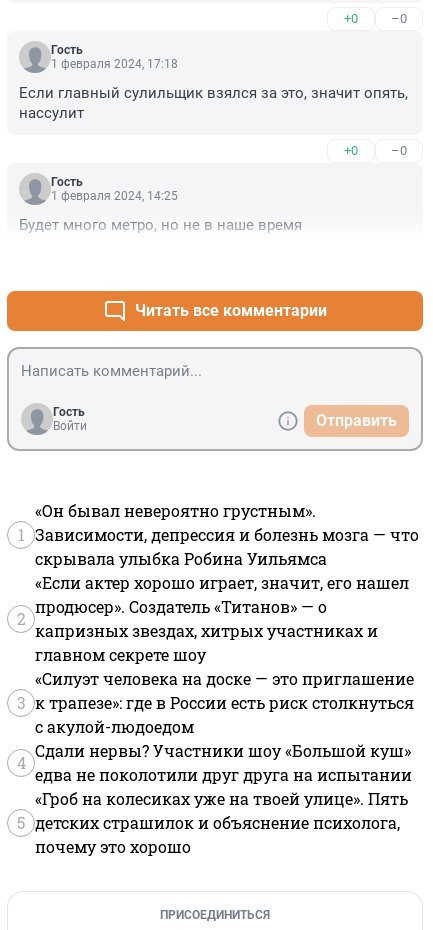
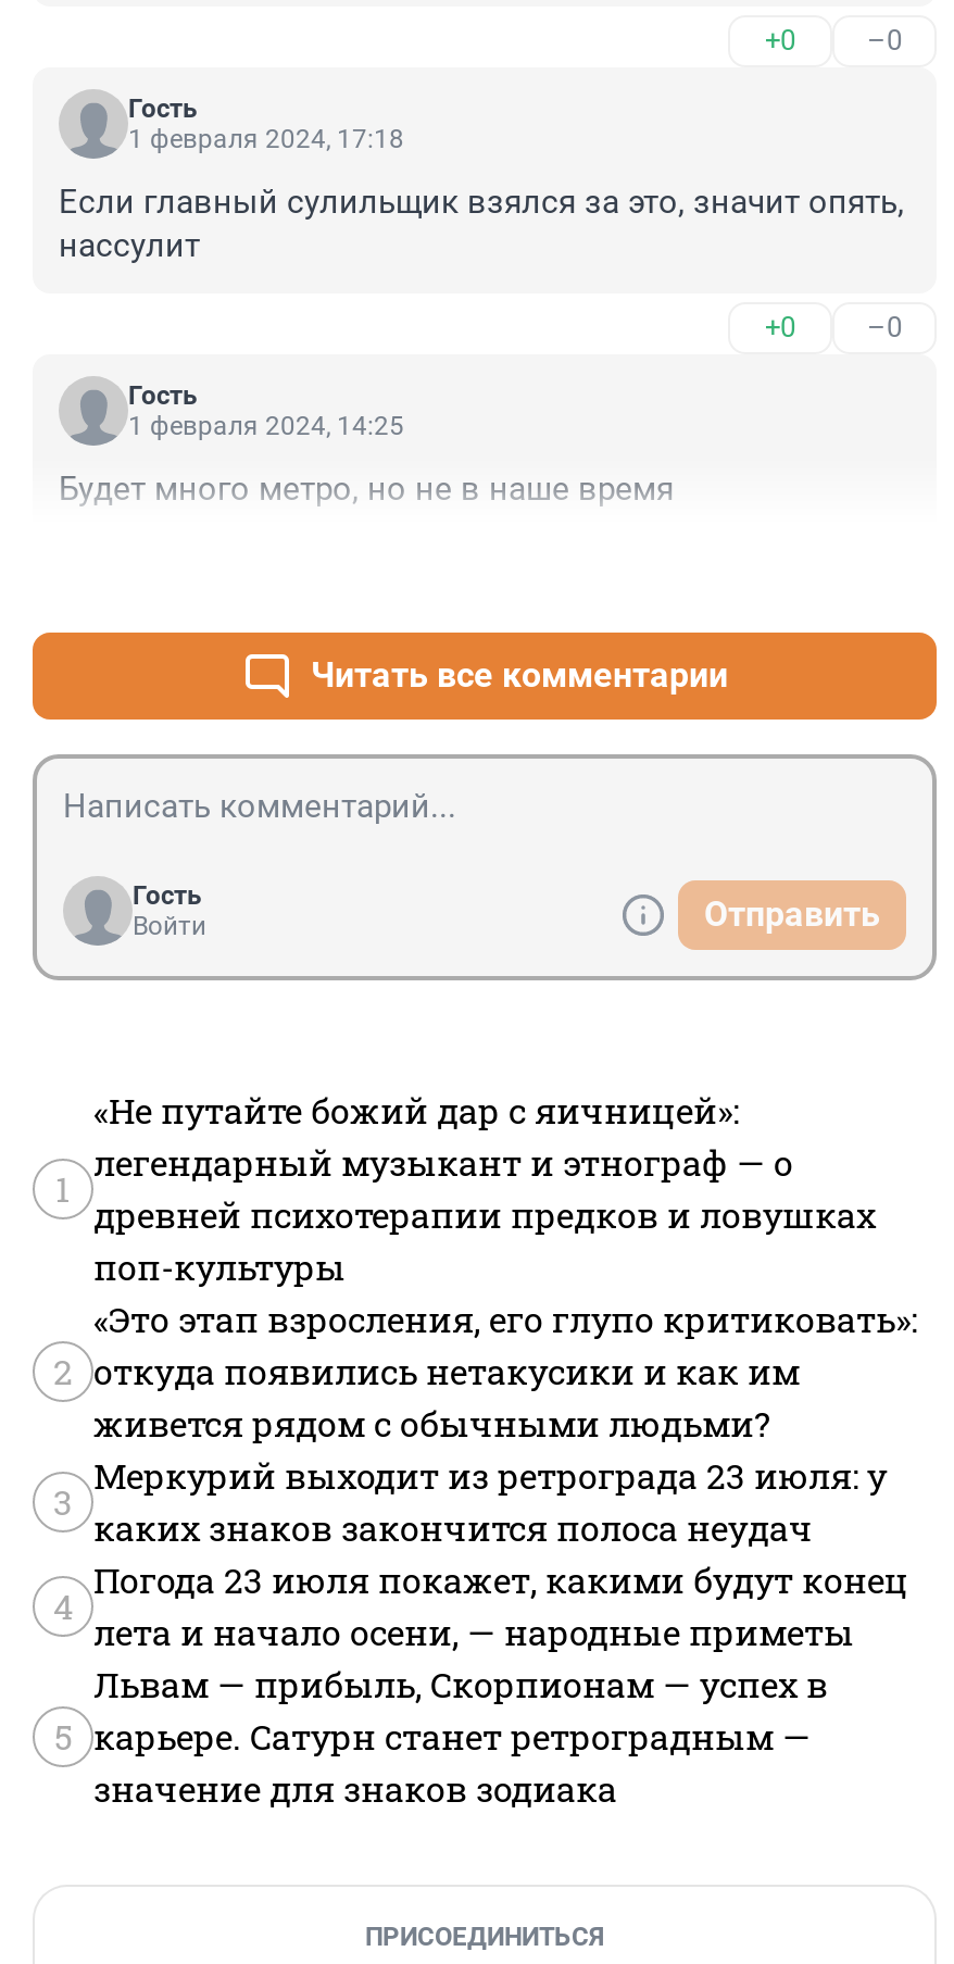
[35,500,419,569] «Он бывал невероятно грустным». | Зависимости, депрессия и болезнь мозга — что | скрывала улыбка Робина Уильямса -> [93,1087,876,1289] «Не путайте божий дар с яичницей»: | легендарный музыкант и этнограф — о | древней психотерапии предков и ловушках | поп-культуры
[35,572,409,665] «Если актер хорошо играет, значит, его нашел | продюсер». Создатель «Титанов» — о | капризных звездах, хитрых участниках и | главном секрете шоу -> [93,1296,917,1446] «Это этап взросления, его глупо критиковать»: | откуда появились нетакусики и как им | живется рядом с обычными людьми?
[35,668,414,737] «Силуэт человека на доске — это приглашение | к трапезе»: где в России есть риск столкнуться | с акулой-людоедом -> [93,1453,887,1550] Меркурий выходит из ретрограда 23 июля: у | каких знаков закончится полоса неудач
[35,740,412,785] Сдали нервы? Участники шоу «Большой куш» | едва не поколотили друг друга на испытании -> [93,1557,908,1655] Погода 23 июля покажет, какими будут конец | лета и начало осени, — народные приметы
[35,788,408,857] «Гроб на колесиках уже на твоей улице». Пять | детских страшилок и объяснение психолога, | почему это хорошо -> [93,1661,828,1811] Львам — прибыль, Скорпионам — успех в | карьере. Сатурн станет ретроградным — | значение для знаков зодиака

